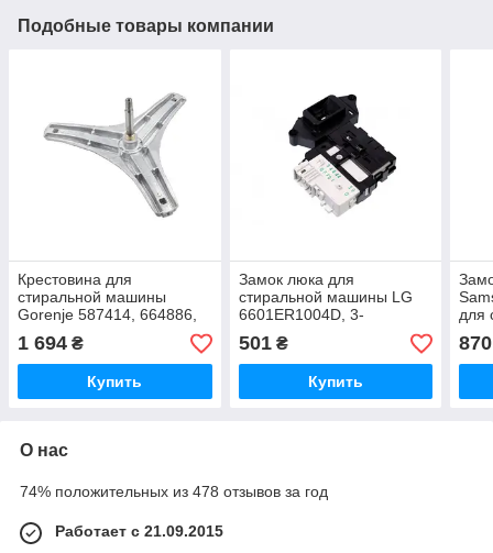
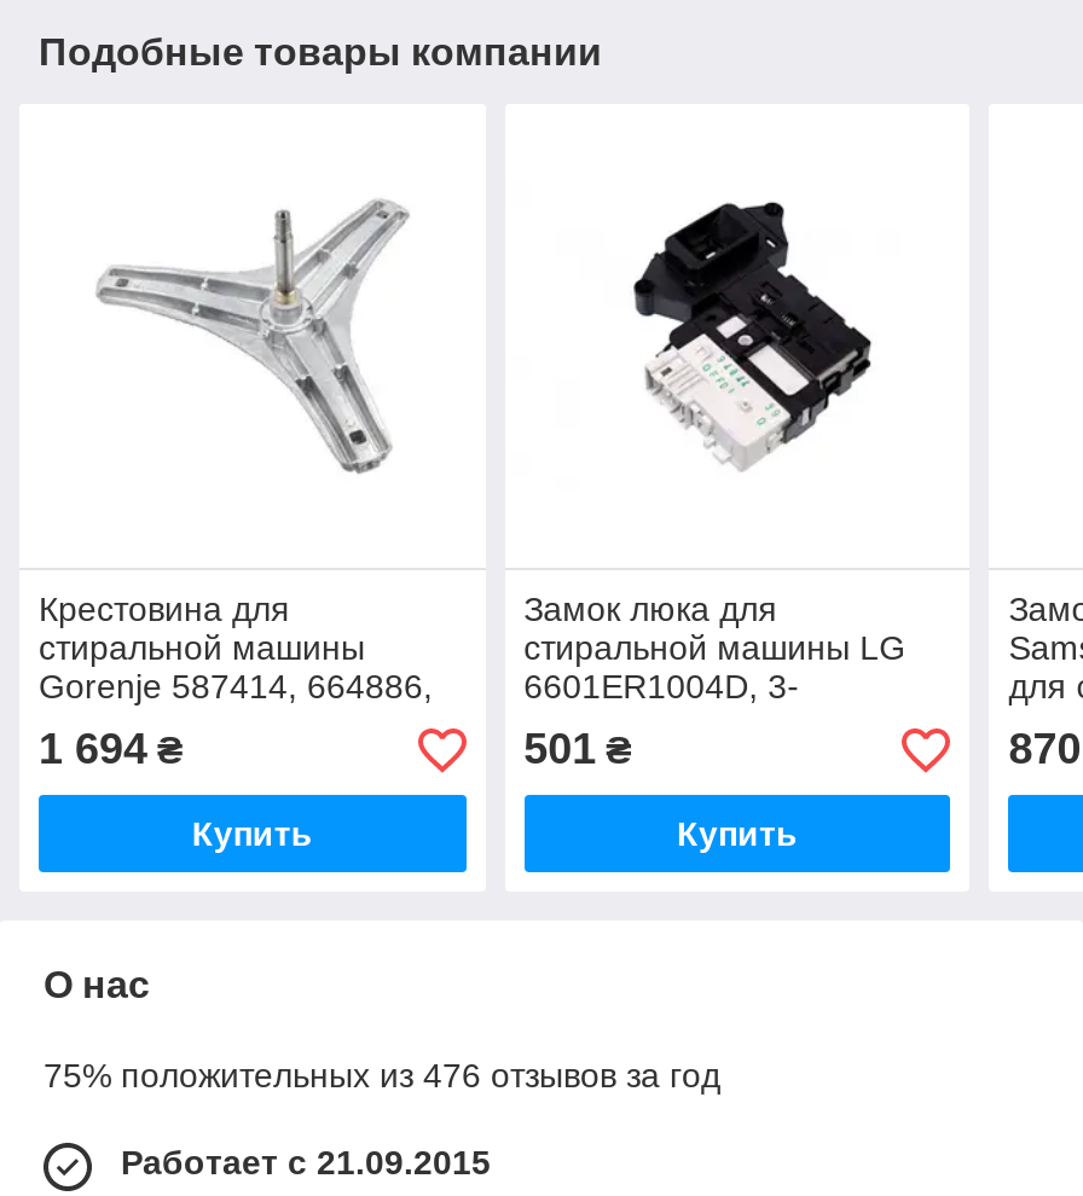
[20,483,328,501] 74% положительных из 478 отзывов за год -> [44,1057,720,1095] 75% положительных из 476 отзывов за год

